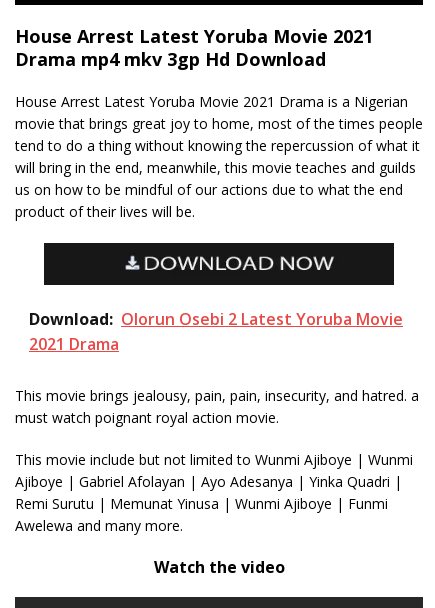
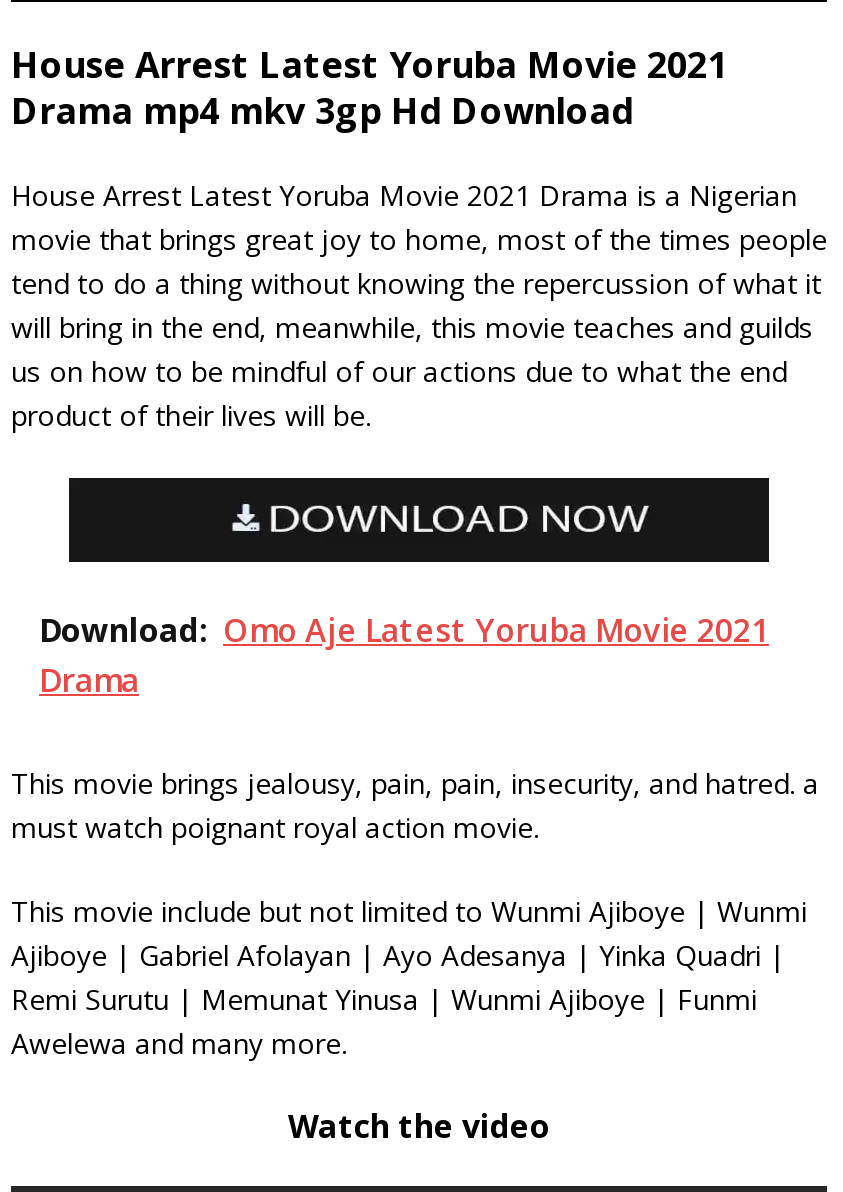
[29,308,403,355] Download: Olorun Osebi 2 Latest Yoruba Movie | 2021 Drama -> [39,608,769,702] Download: Omo Aje Latest Yoruba Movie 2021 | Drama

